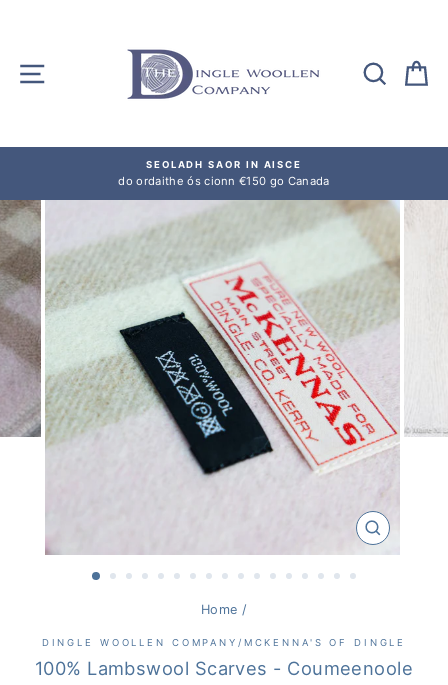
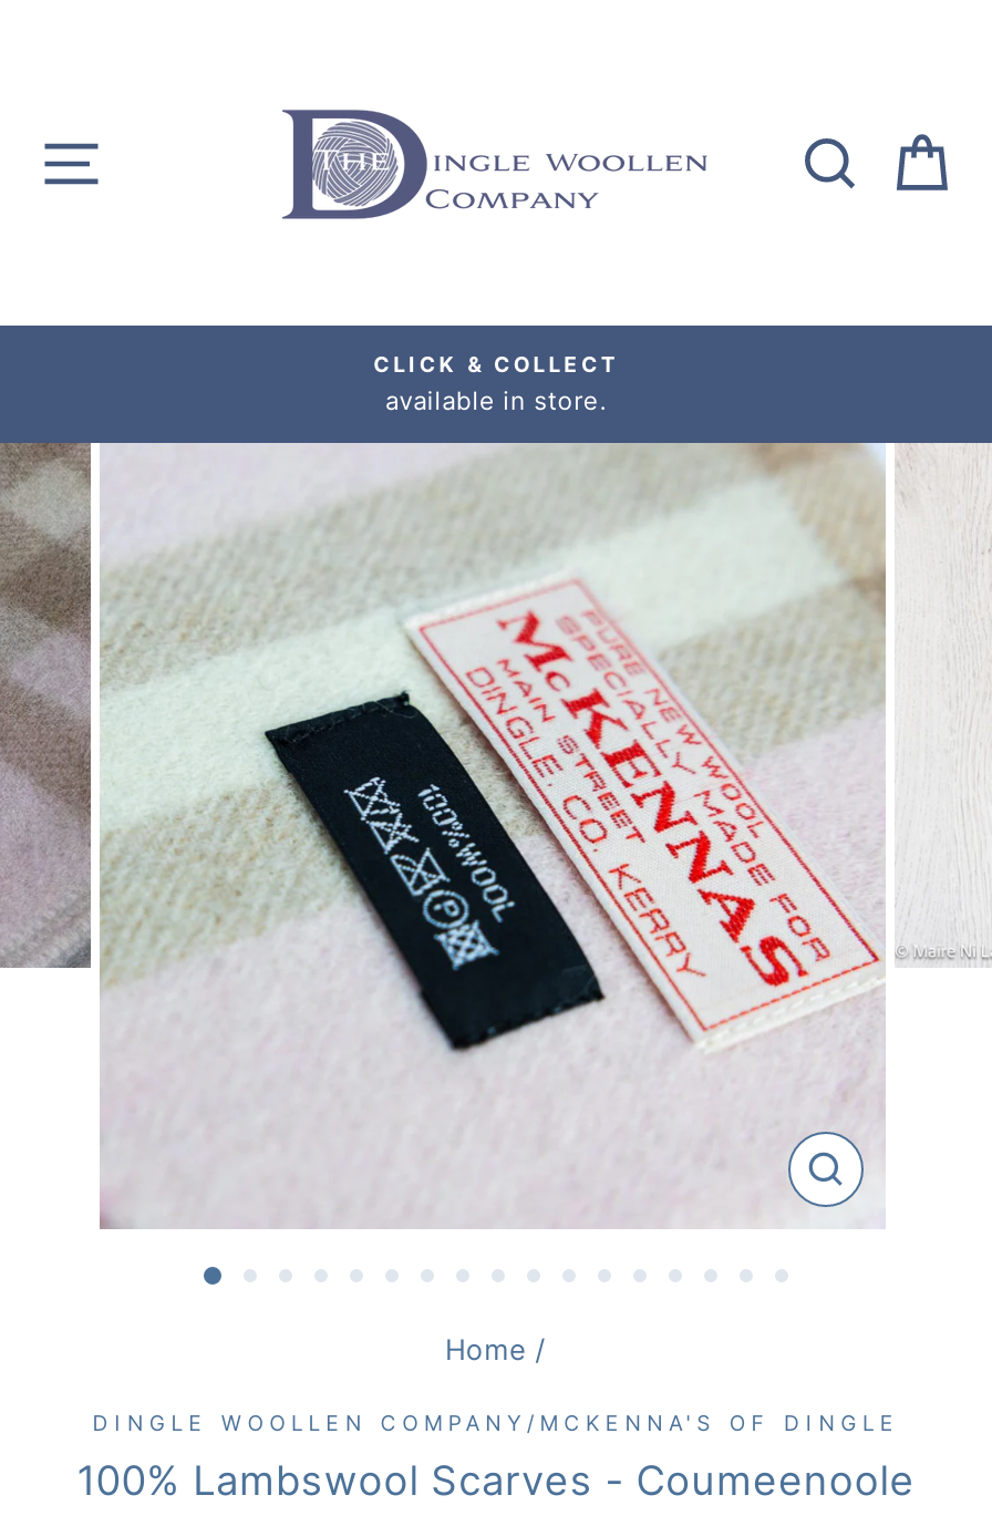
[118,159,330,188] SEOLADH SAOR IN AISCE | do ordaithe ós cionn €150 go Canada -> [374,352,618,416] CLICK & COLLECT | available in store.

